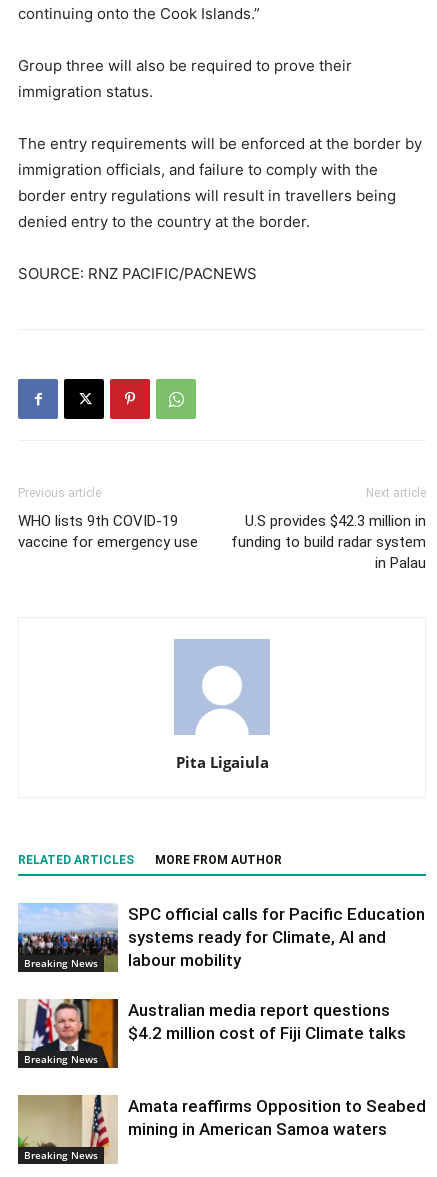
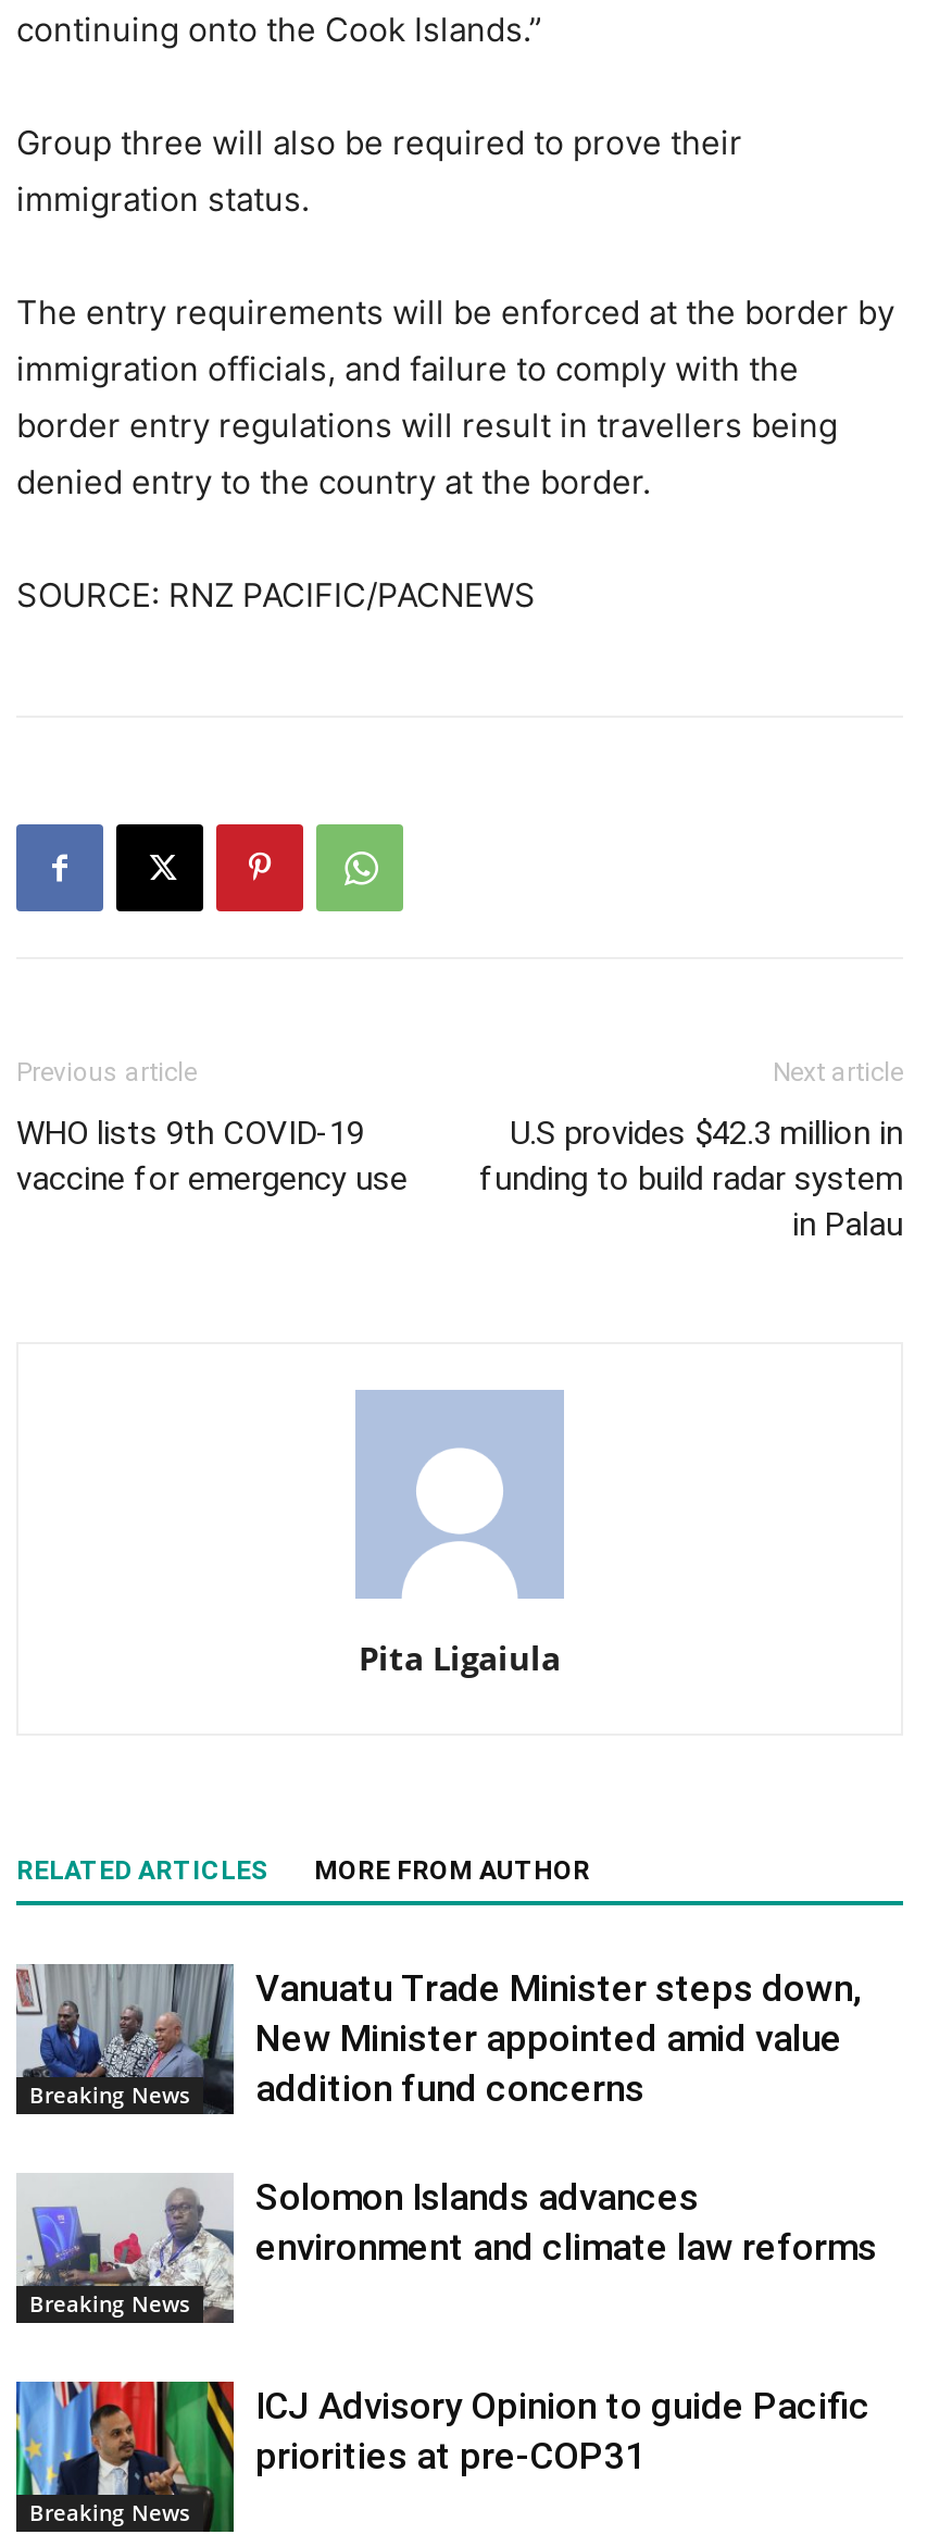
[17,903,425,972] [image] | SPC official calls for Pacific Education | systems ready for Climate, AI and | labour mobility -> [14,1962,862,2116] [image] | Vanuatu Trade Minister steps down, | New Minister appointed amid value | addition fund concerns
[19,998,406,1069] [image] | Australian media report questions | $4.2 million cost of Fiji Climate talks -> [21,2173,877,2323] [image] | Solomon Islands advances | environment and climate law reforms
[17,1094,426,1164] [image] | Amata reaffirms Opposition to Seabed | mining in American Samoa waters -> [14,2380,870,2534] [image] | ICJ Advisory Opinion to guide Pacific | priorities at pre-COP31

